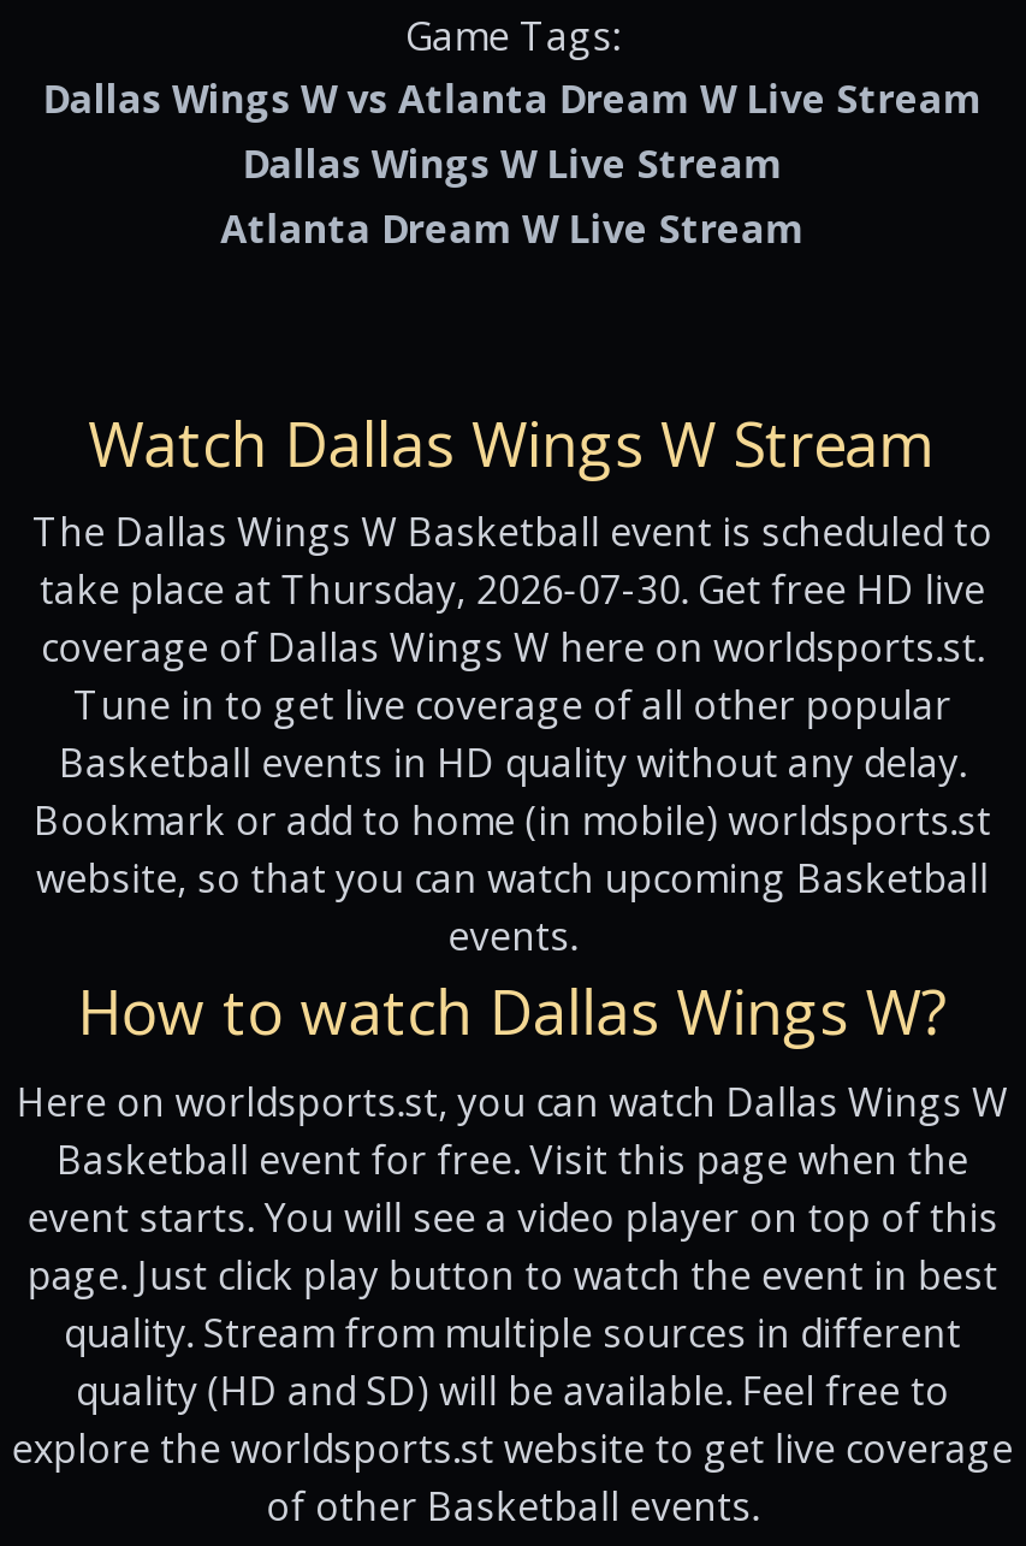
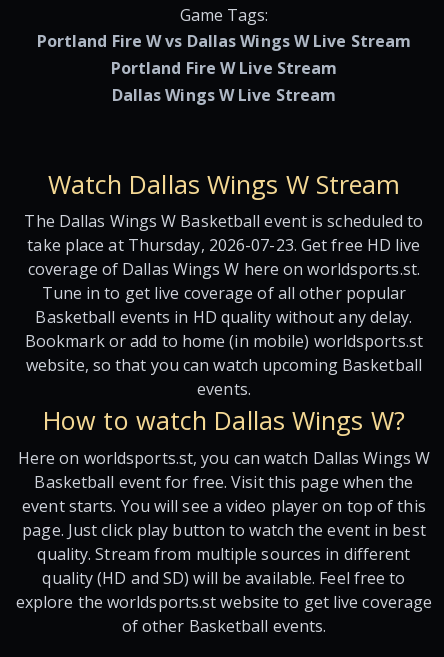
[43,72,982,125] Dallas Wings W vs Atlanta Dream W Live Stream -> [37,30,411,79] Portland Fire W vs Dallas Wings W Live Stream | Portland Fire W Live Stream
moved [242,137,783,190] -> [112,84,336,106]: Dallas Wings W Live Stream
[220,203,804,256] Atlanta Dream W Live Stream -> none
[39,564,985,617] take place at Thursday, 2026-07-30. Get free HD live -> [27,234,421,256] take place at Thursday, 2026-07-23. Get free HD live

